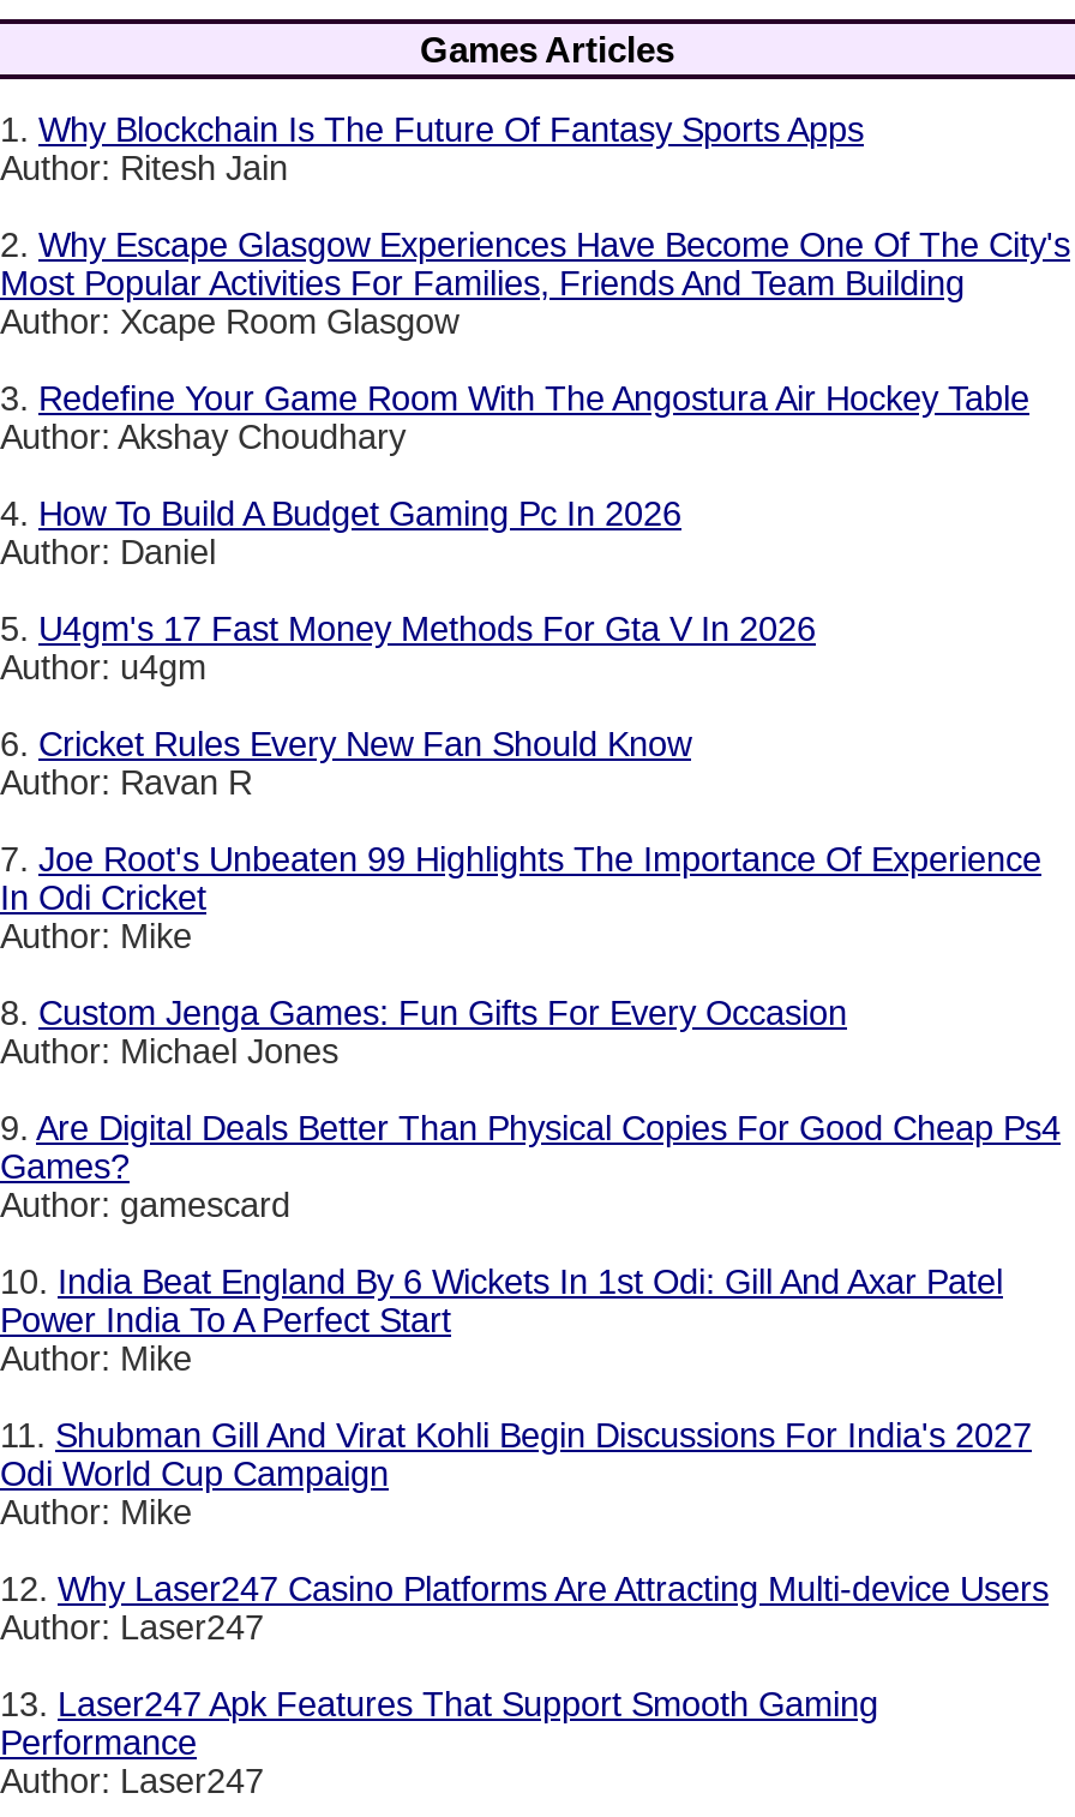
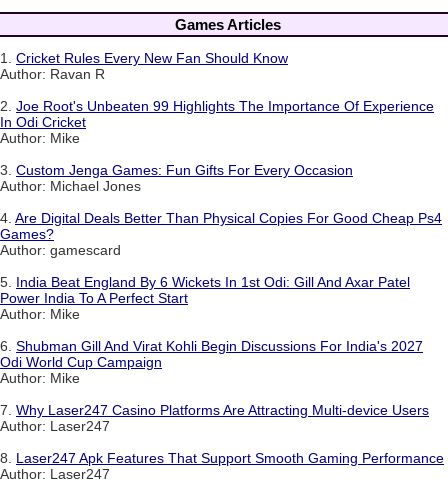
[0,110,1070,763] 1. Why Blockchain Is The Future Of Fantasy Sports Apps | Author: Ritesh Jain | 2. Why Escape Glasgow Experiences Have Become One Of The City's | Most Popular Activities For Families, Friends And Team Building | Author: Xcape Room Glasgow | 3. Redefine Your Game Room With The Angostura Air Hockey Table | Author: Akshay Choudhary | 4. How To Build A Budget Gaming Pc In 2026 | Author: Daniel | 5. U4gm's 17 Fast Money Methods For Gta V In 2026 | Author: u4gm | 6. Cricket Rules Every New Fan Should Know -> [0,50,288,66] 1. Cricket Rules Every New Fan Should Know
[0,840,1041,878] 7. Joe Root's Unbeaten 99 Highlights The Importance Of Experience -> [0,98,434,114] 2. Joe Root's Unbeaten 99 Highlights The Importance Of Experience
[0,993,847,1032] 8. Custom Jenga Games: Fun Gifts For Every Occasion -> [0,162,353,178] 3. Custom Jenga Games: Fun Gifts For Every Occasion
[0,1109,1061,1147] 9. Are Digital Deals Better Than Physical Copies For Good Cheap Ps4 -> [0,210,442,226] 4. Are Digital Deals Better Than Physical Copies For Good Cheap Ps4
[0,1262,1003,1301] 10. India Beat England By 6 Wickets In 1st Odi: Gill And Axar Patel -> [0,274,410,290] 5. India Beat England By 6 Wickets In 1st Odi: Gill And Axar Patel
[0,1416,1032,1454] 11. Shubman Gill And Virat Kohli Begin Discussions For India's 2027 -> [0,338,423,354] 6. Shubman Gill And Virat Kohli Begin Discussions For India's 2027
[0,1570,1049,1608] 12. Why Laser247 Casino Platforms Are Attracting Multi-device Users -> [0,402,429,418] 7. Why Laser247 Casino Platforms Are Attracting Multi-device Users
[0,1685,878,1762] 13. Laser247 Apk Features That Support Smooth Gaming | Performance -> [0,450,444,466] 8. Laser247 Apk Features That Support Smooth Gaming Performance

